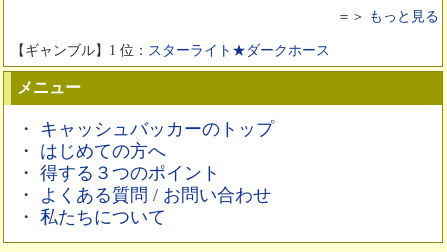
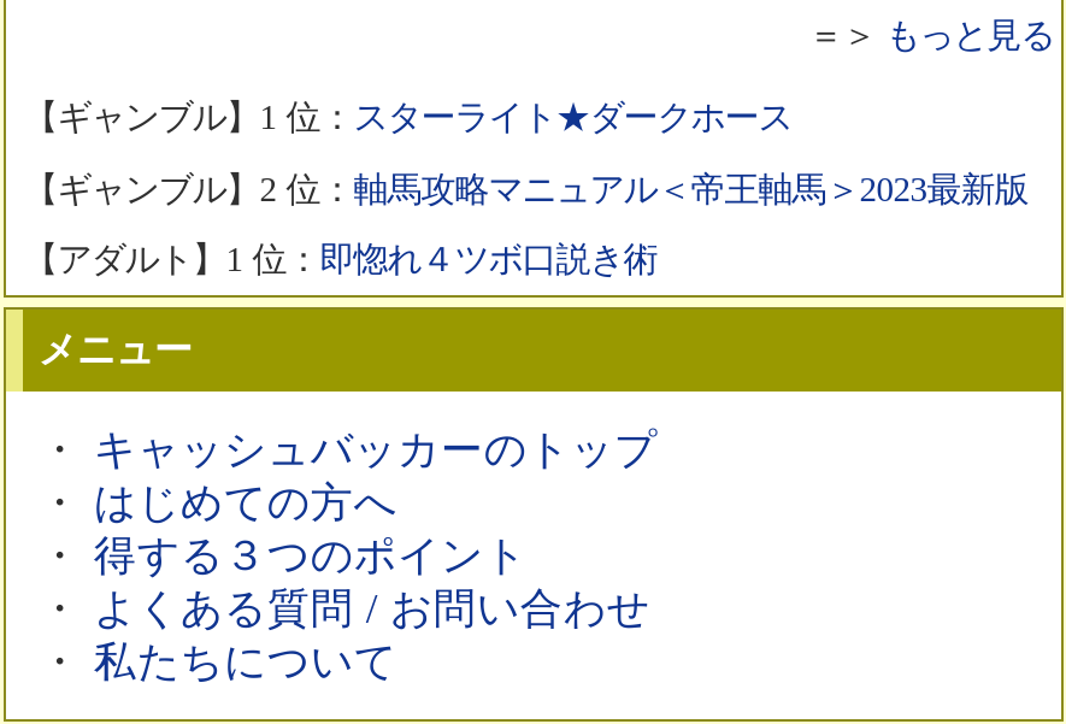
none -> [23,169,1028,279] 【ギャンブル】2 位：軸馬攻略マニュアル＜帝王軸馬＞2023最新版 | 【アダルト】1 位：即惚れ４ツボ口説き術

